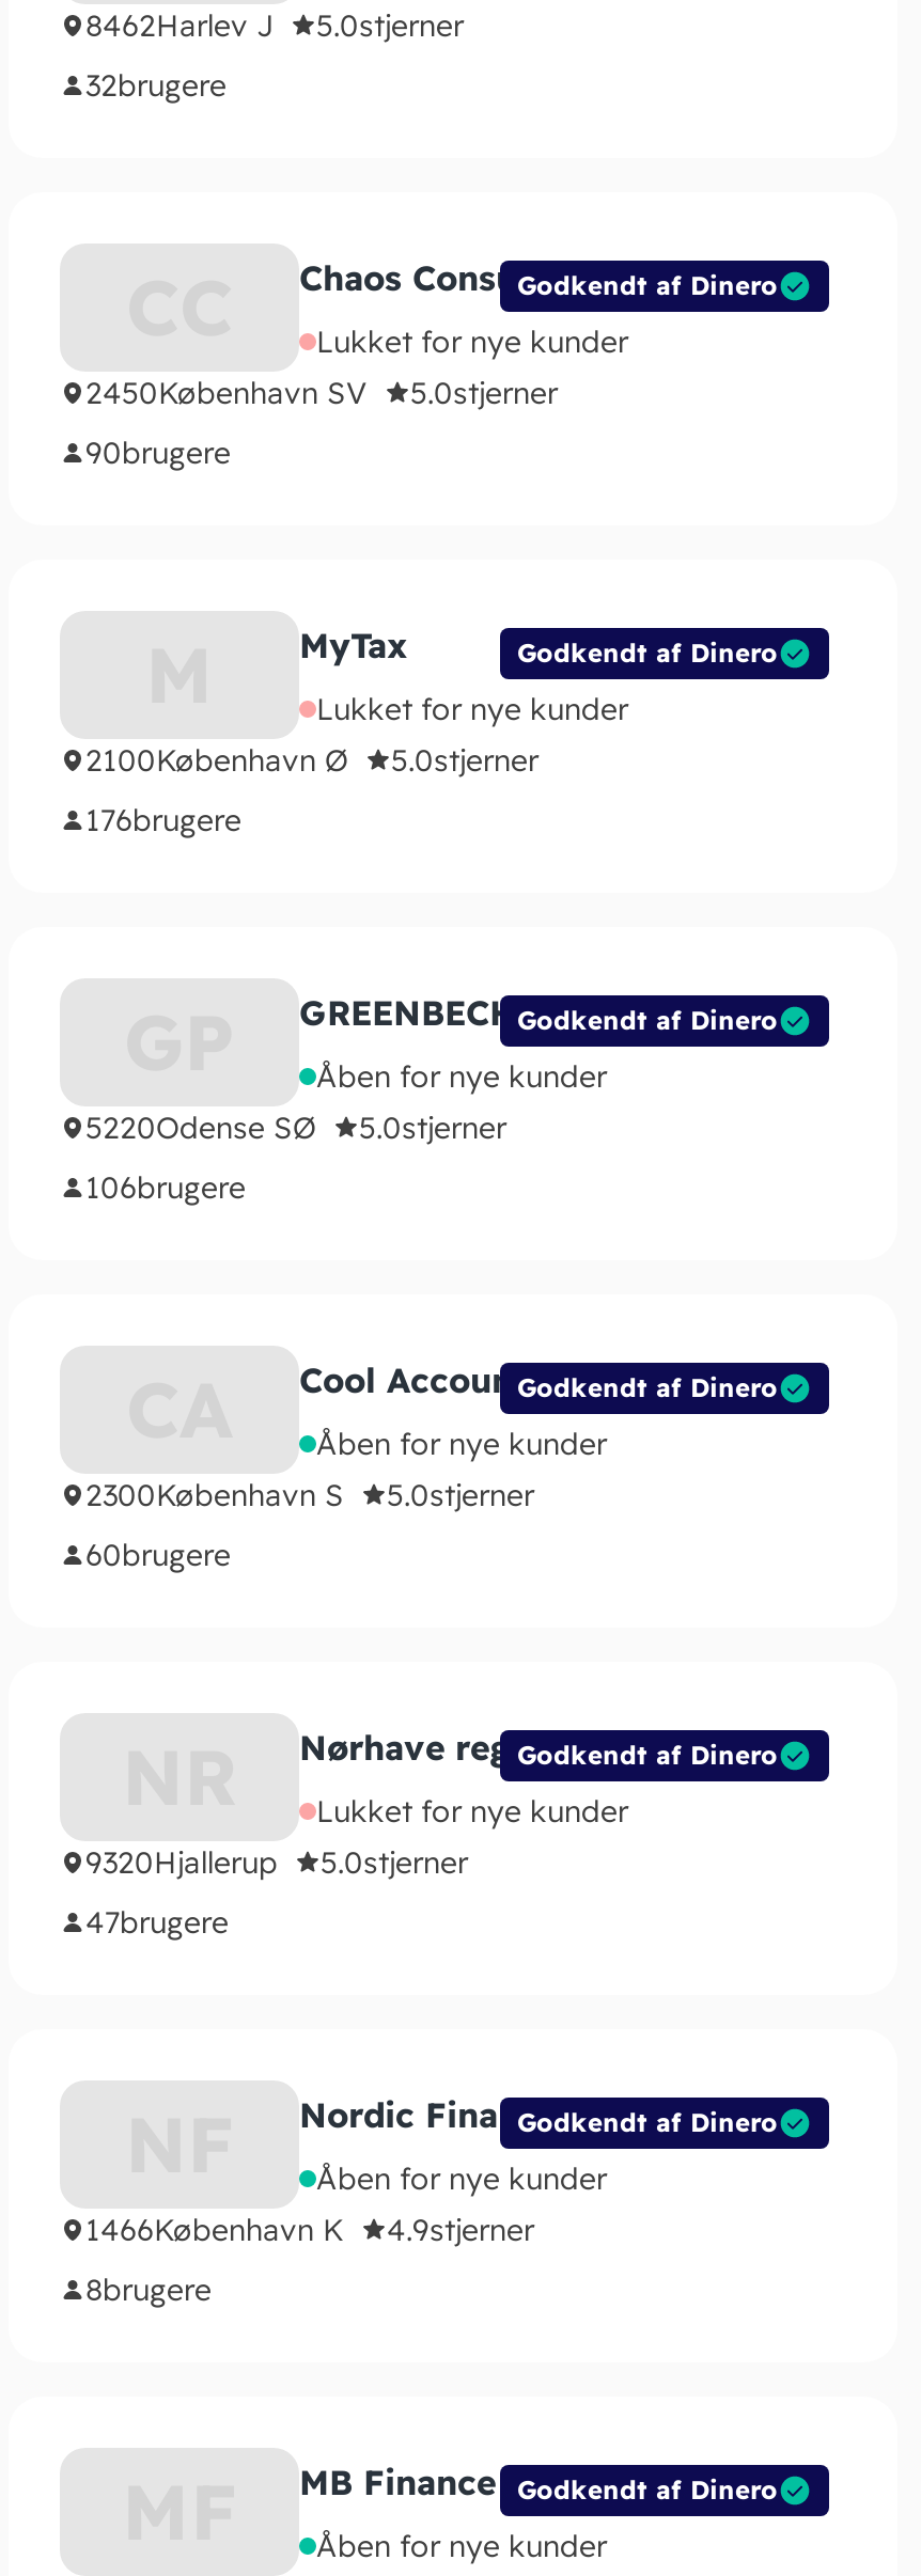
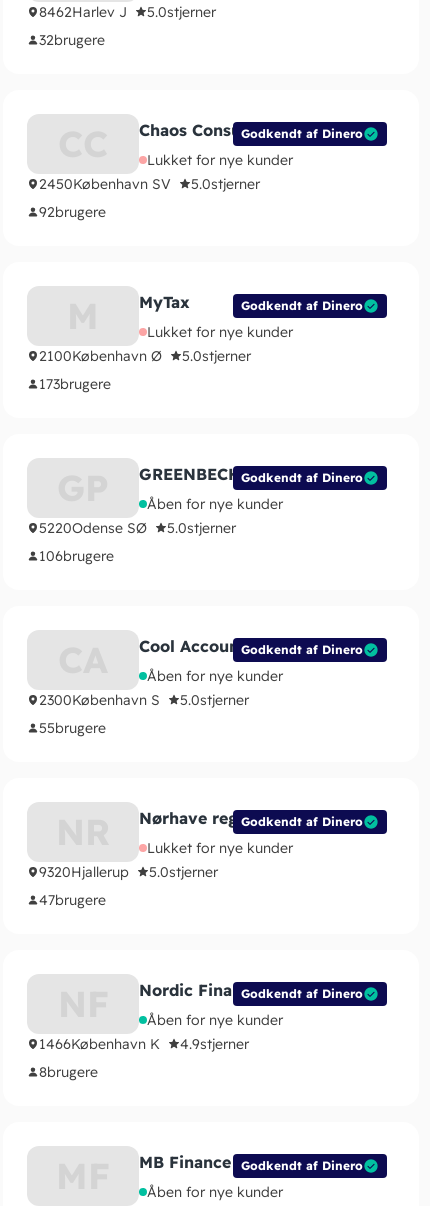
[85,434,231,473] 90brugere -> [39,203,106,221] 92brugere
[85,802,241,840] 176brugere -> [39,375,111,393] 173brugere
[85,1536,231,1575] 60brugere -> [39,719,106,737] 55brugere

